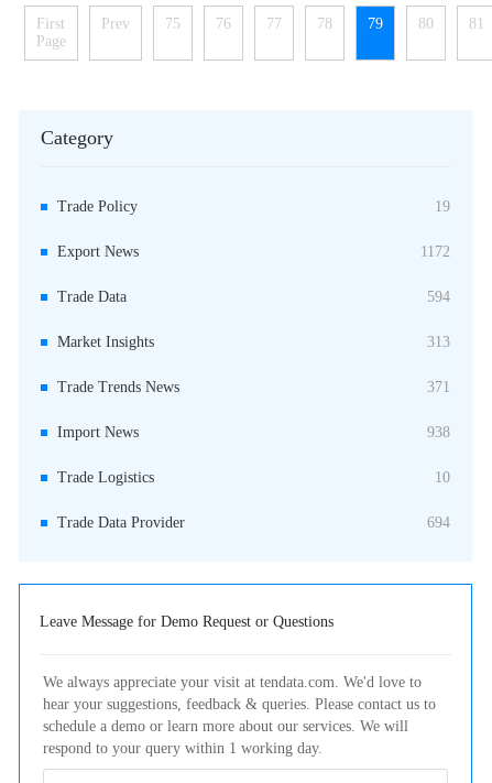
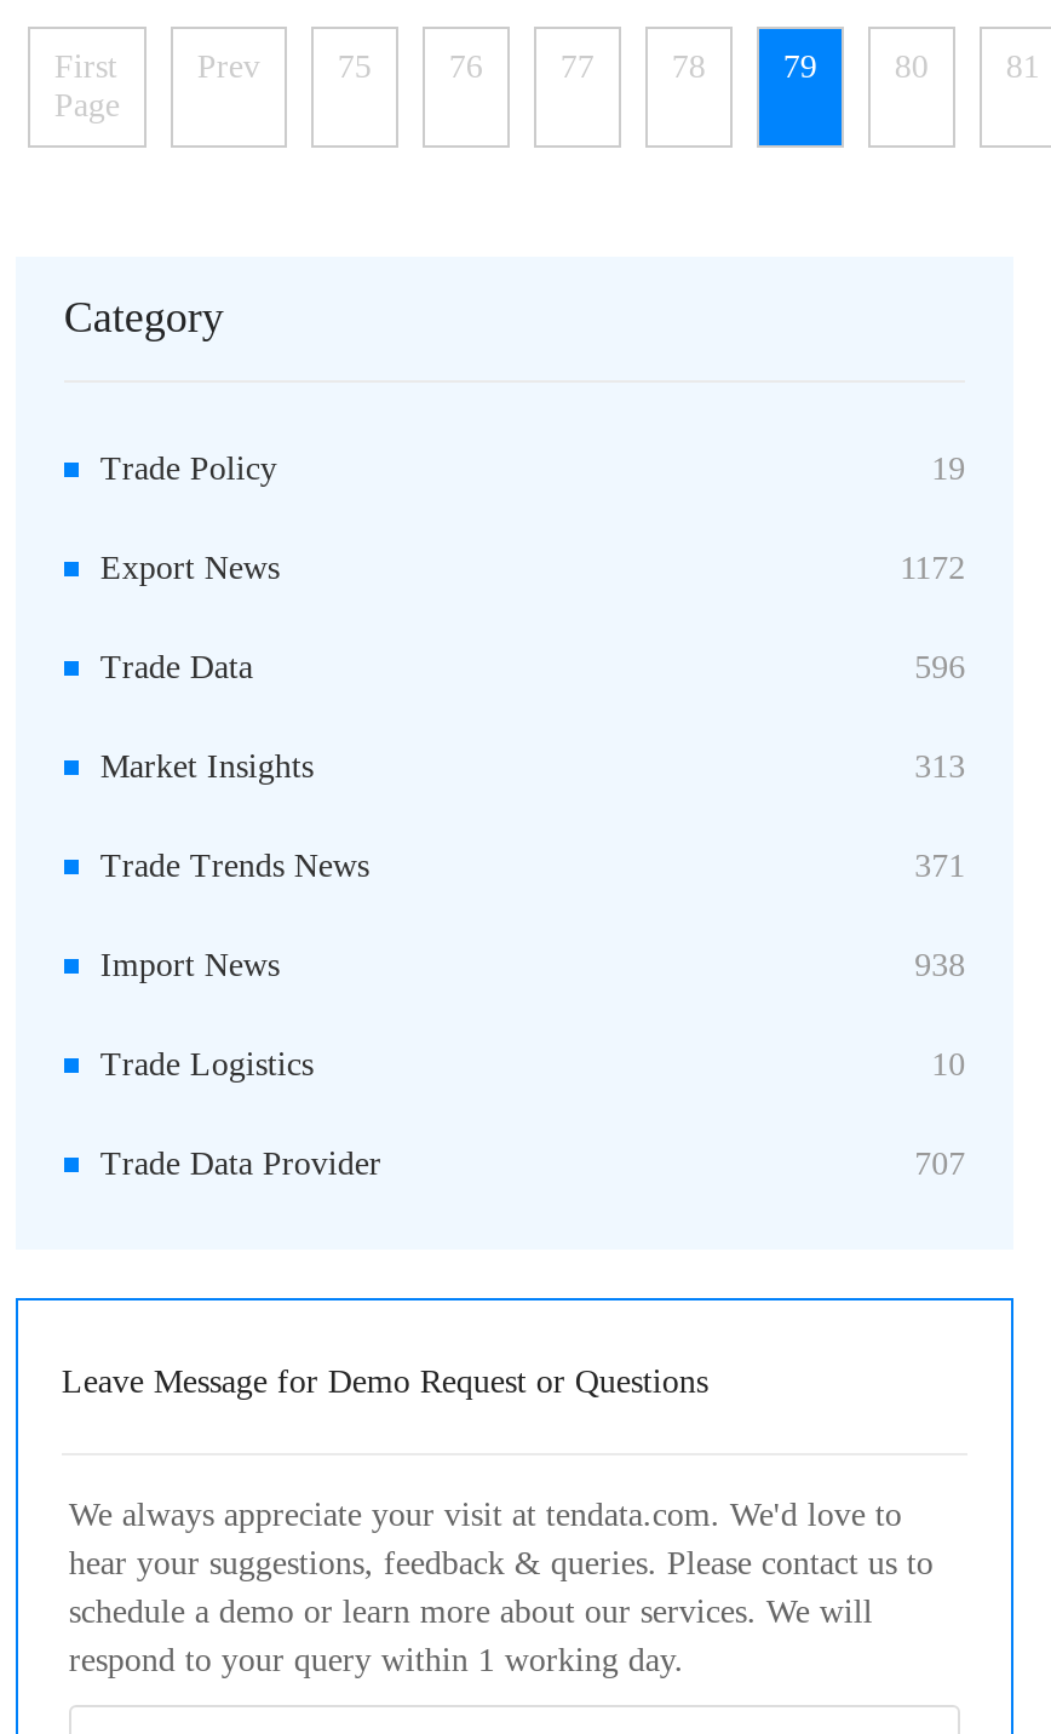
[427,288,450,304] 594 -> [914,648,965,684] 596
[427,514,450,530] 694 -> [914,1144,965,1181] 707

